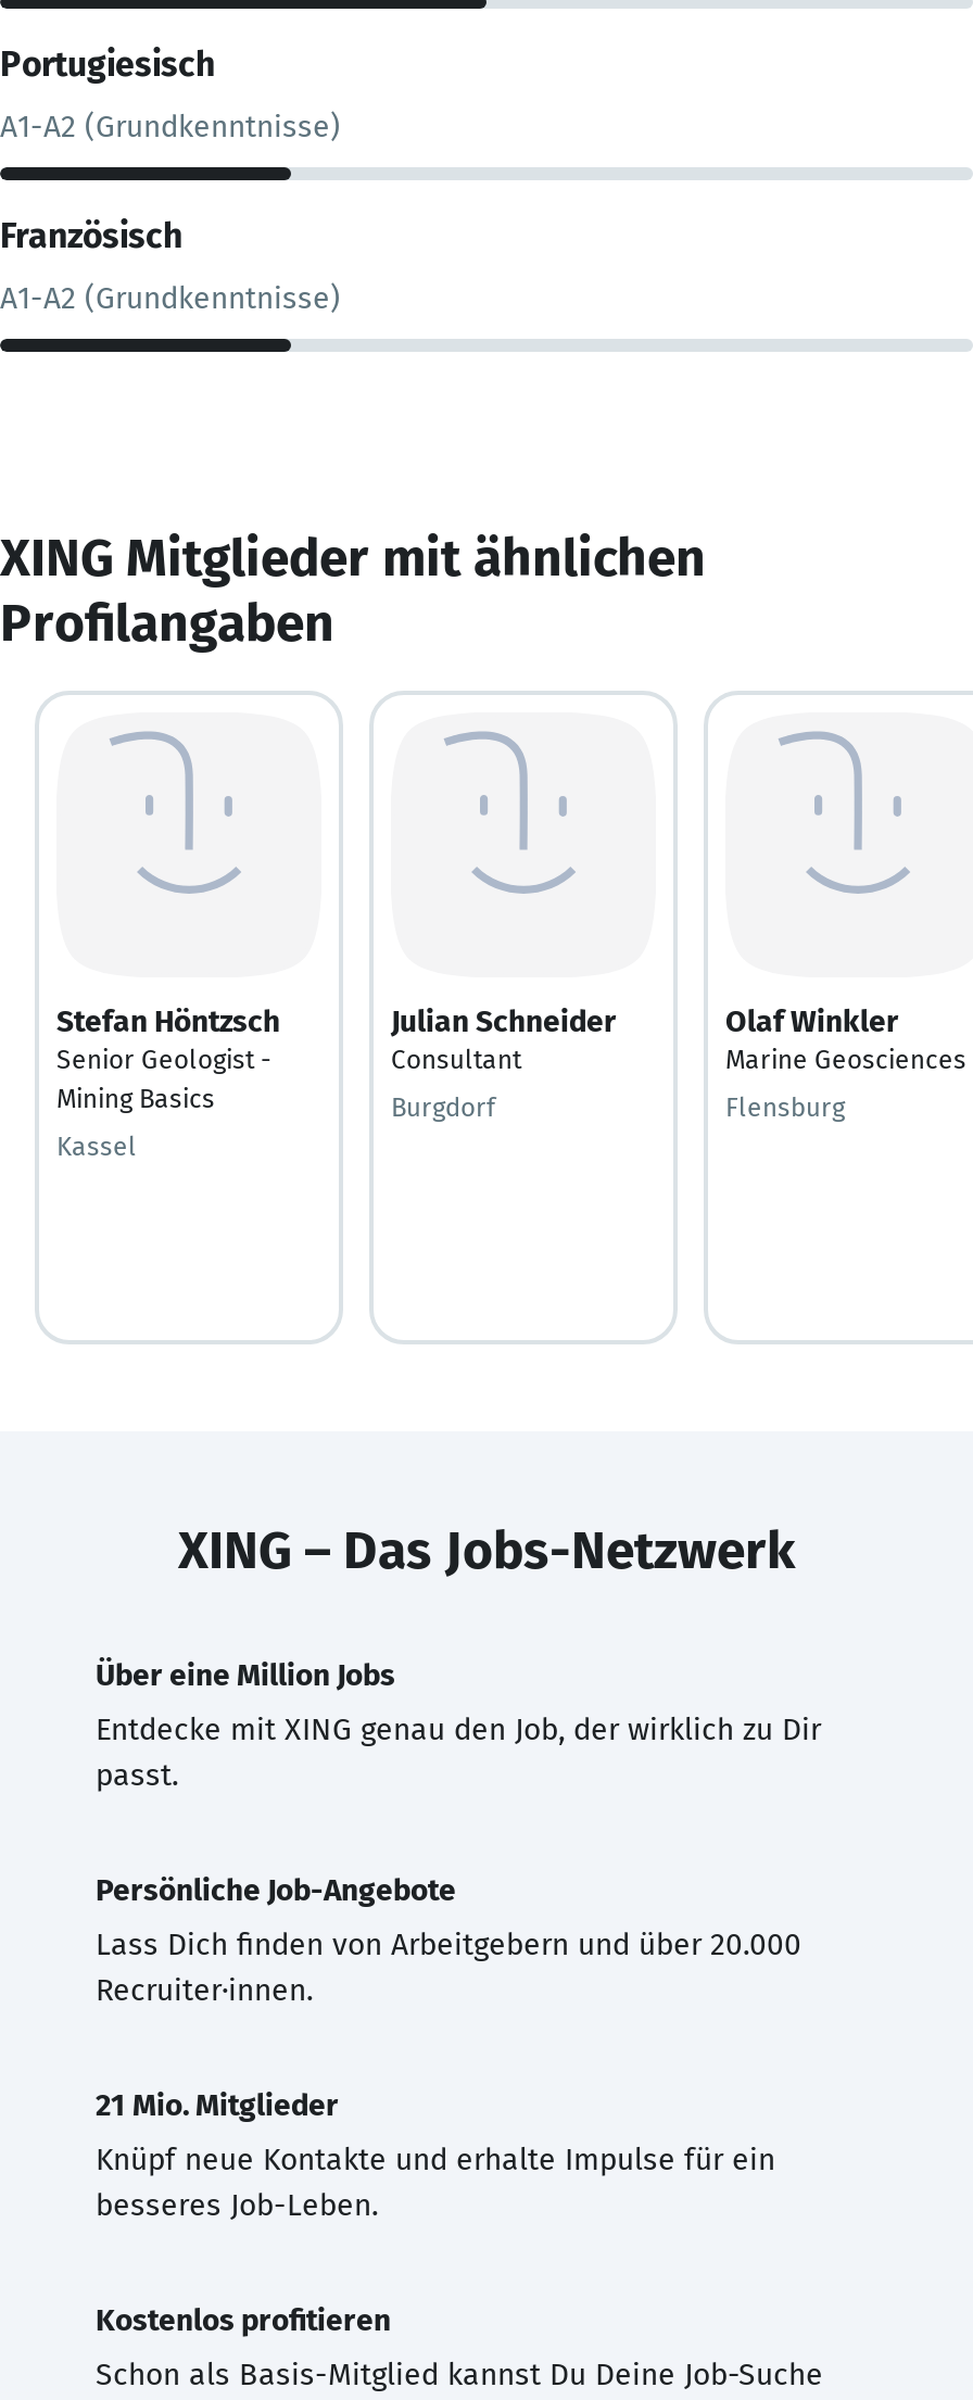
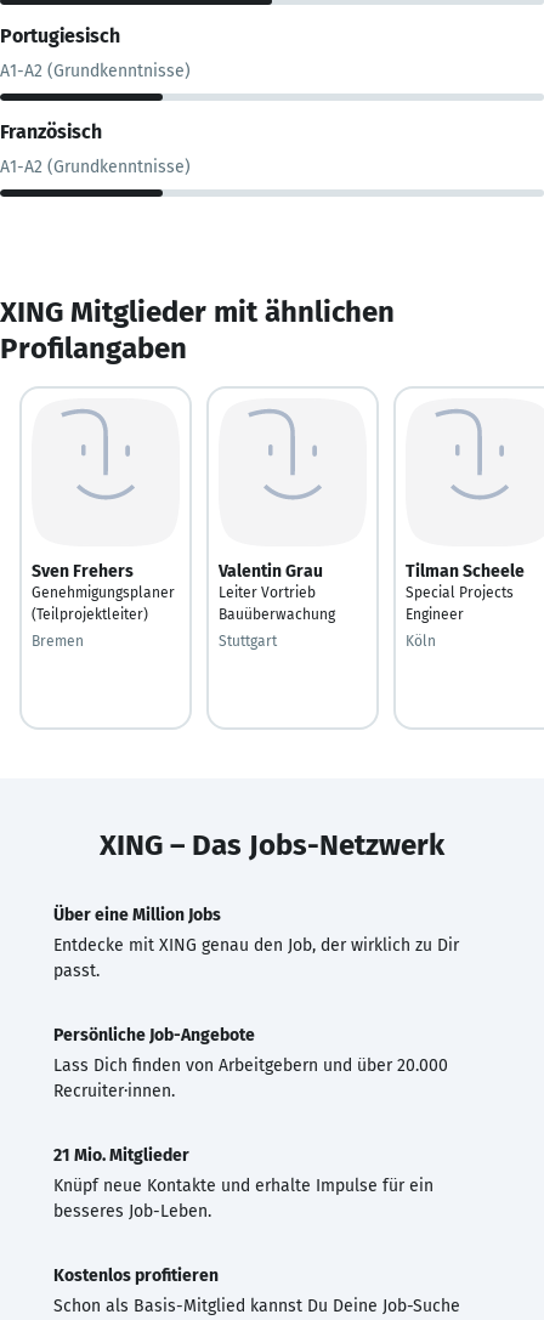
[56,1002,280,1113] Stefan Höntzsch | Senior Geologist - | Mining Basics -> [32,560,175,622] Sven Frehers | Genehmigungsplaner | (Teilprojektleiter)
[391,1002,617,1074] Julian Schneider | Consultant -> [219,560,335,622] Valentin Grau | Leiter Vortrieb | Bauüberwachung
[725,1002,966,1074] Olaf Winkler | Marine Geosciences -> [406,560,525,622] Tilman Scheele | Special Projects | Engineer
[391,1091,495,1122] Burgdorf -> [219,632,277,649] Stuttgart
[725,1091,845,1122] Flensburg -> [406,632,436,649] Köln
[56,1130,137,1161] Kassel -> [32,632,84,649] Bremen

